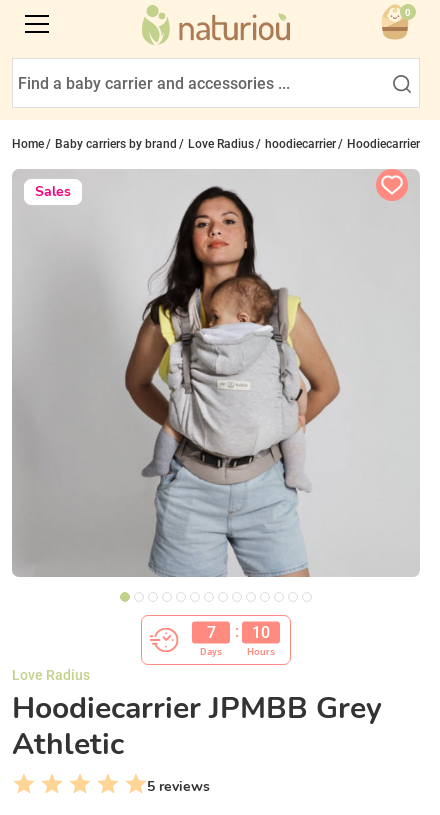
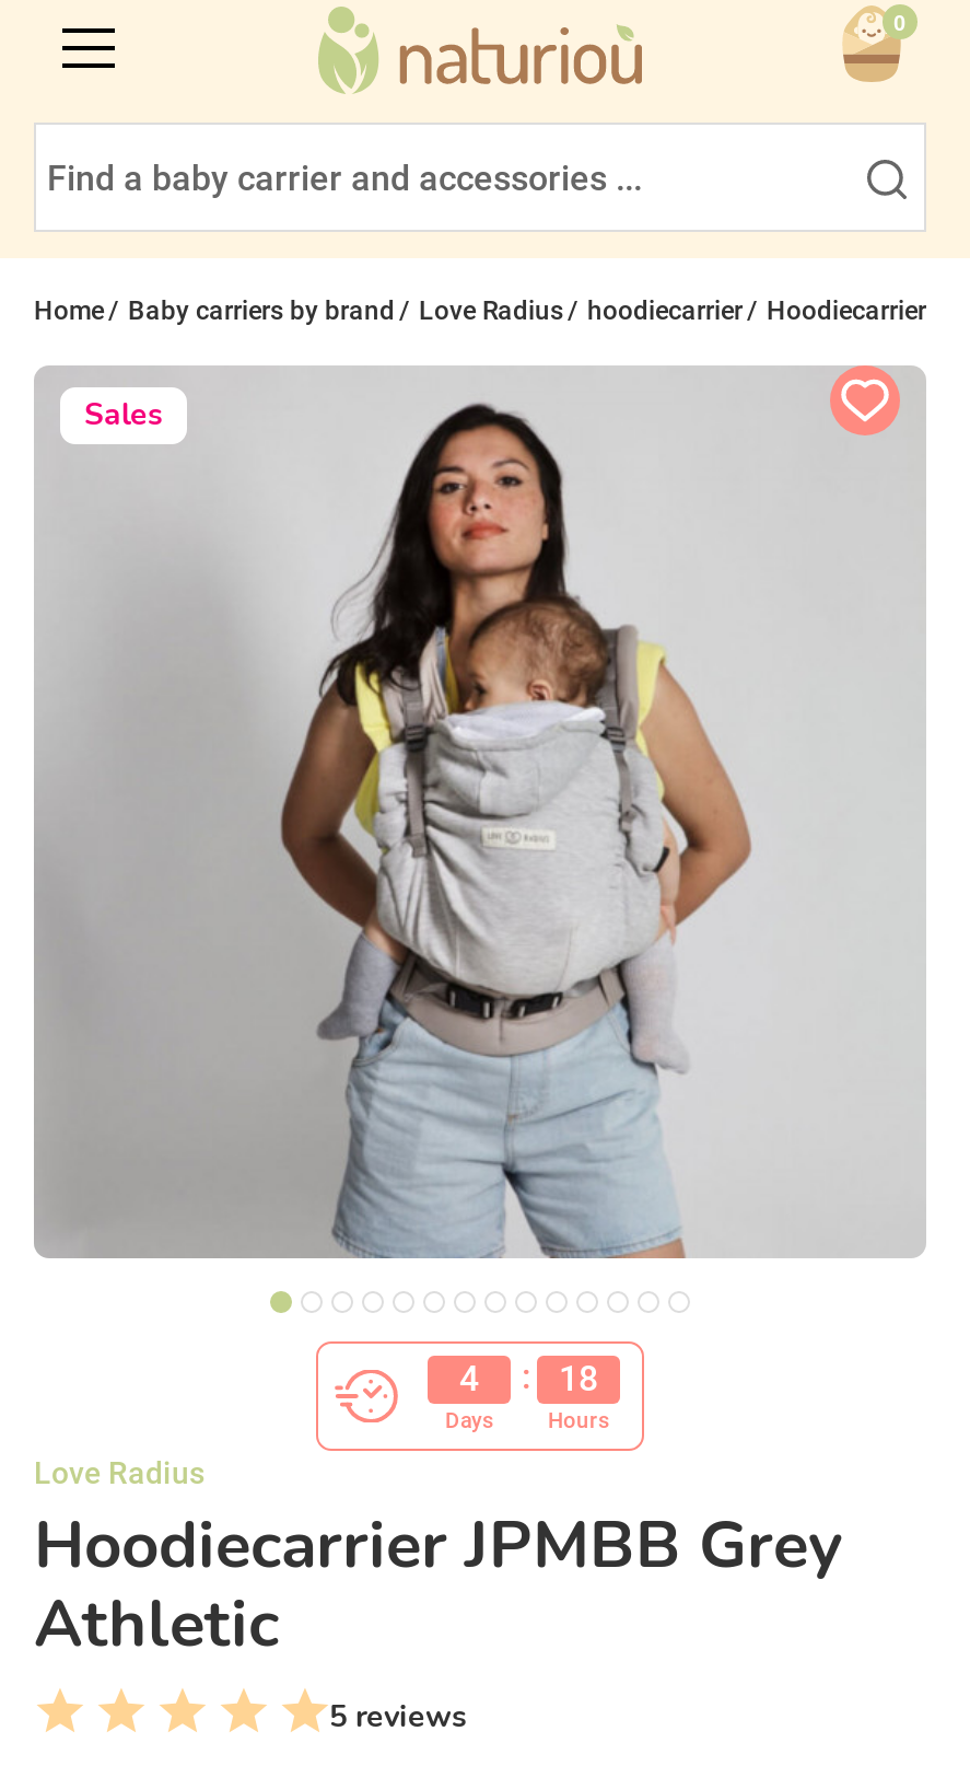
[206,622,215,641] 7 -> [459,1357,479,1399] 4
[252,622,270,641] 10 -> [559,1357,598,1399] 18

